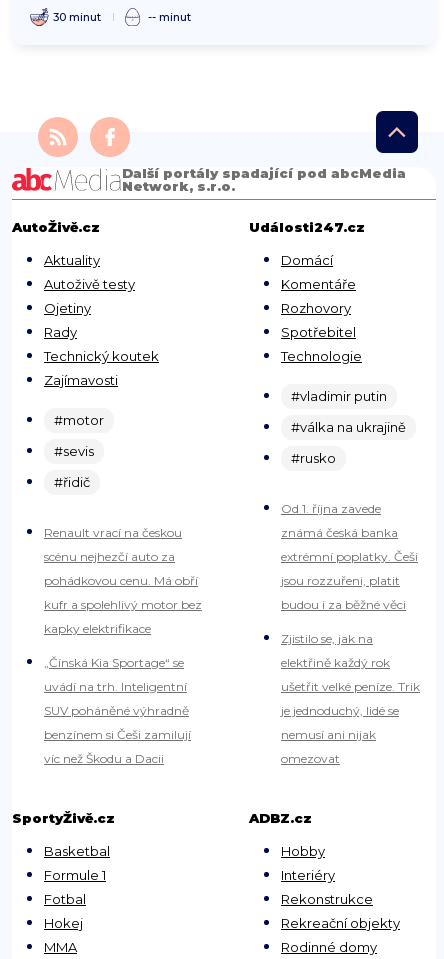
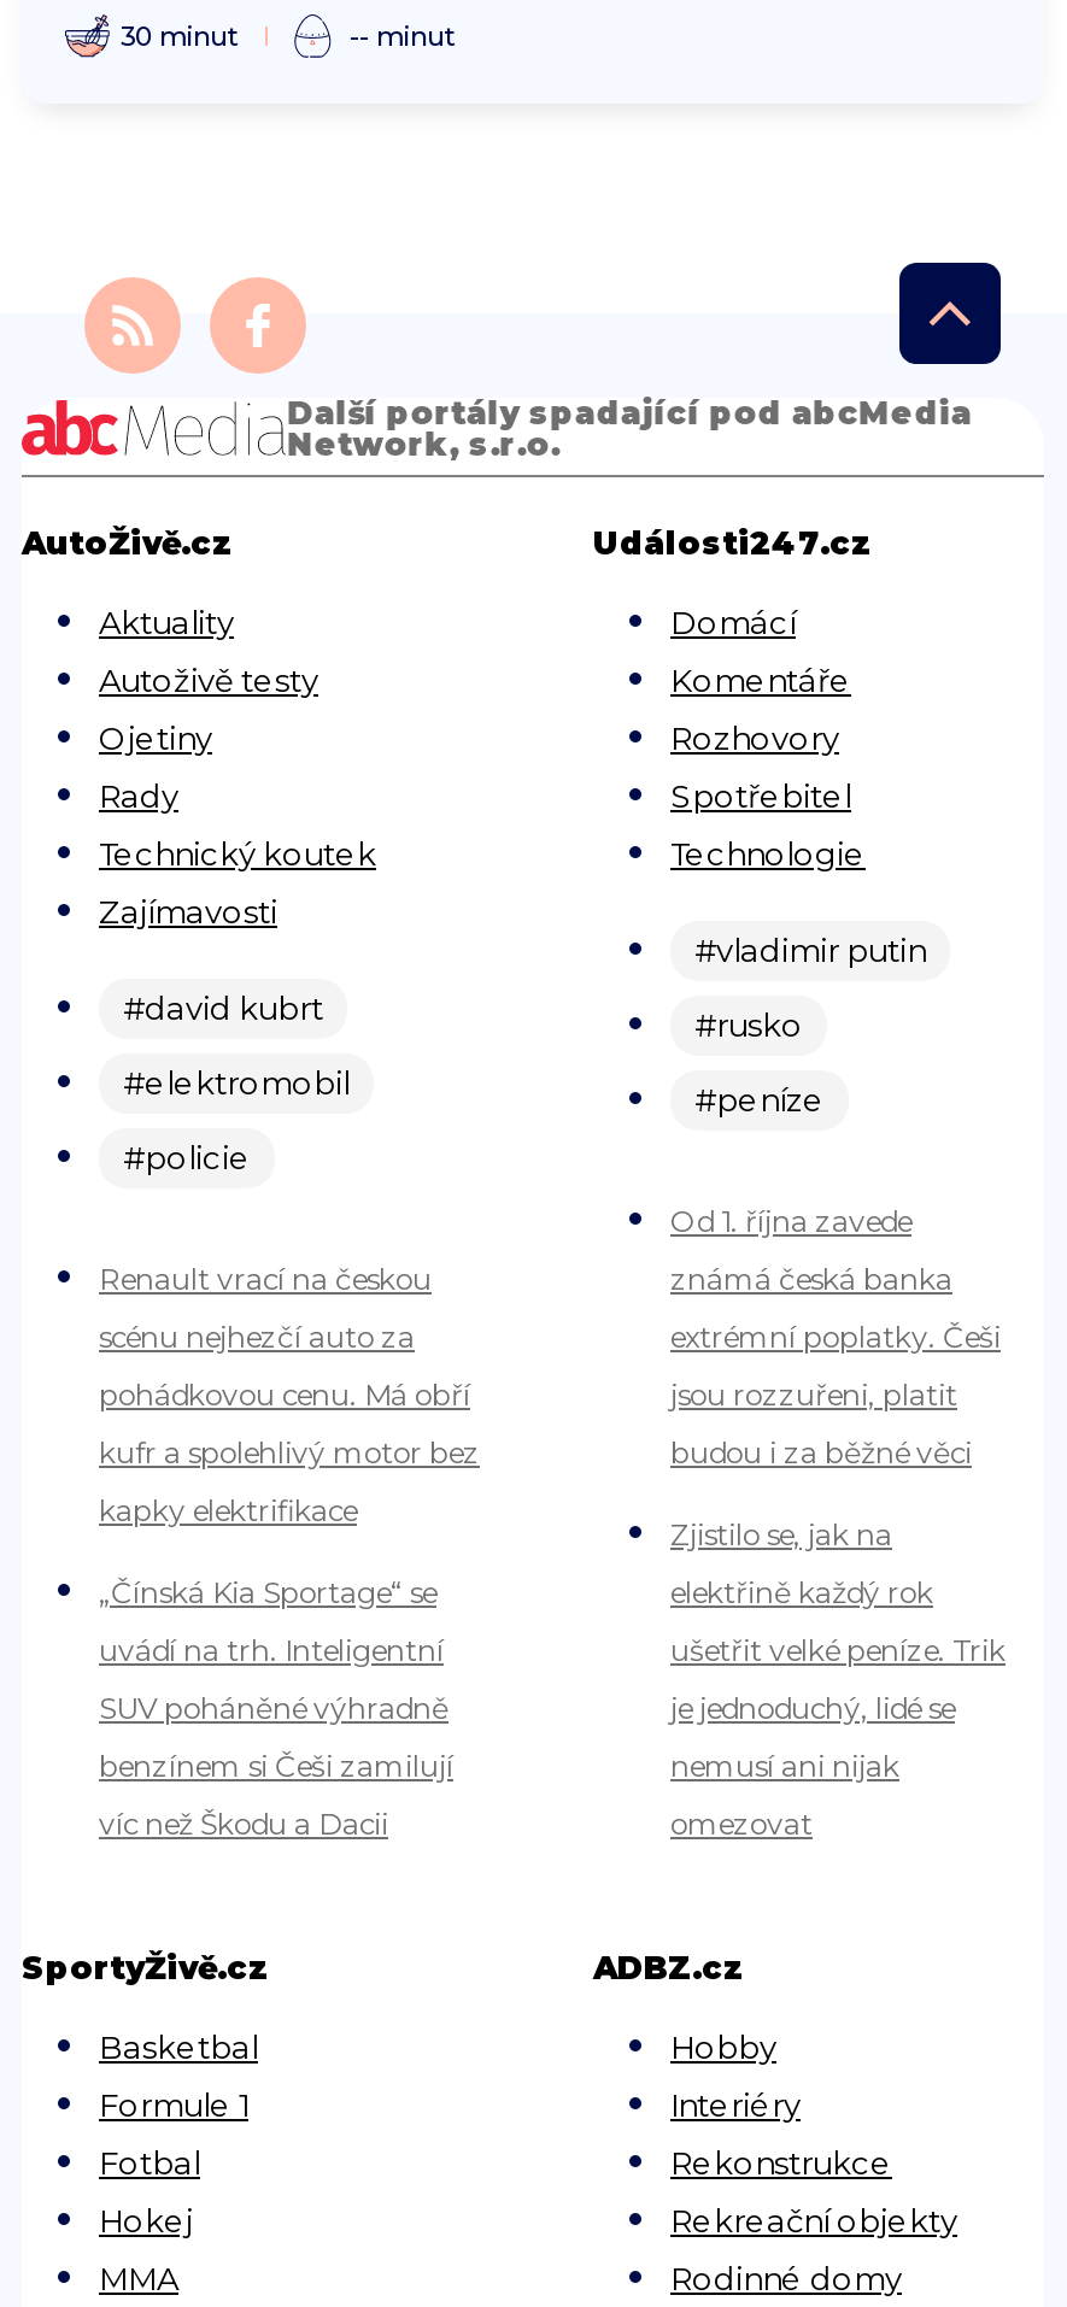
[54,412,104,428] #motor -> [123,987,323,1026] #david kubrt
[291,419,406,435] #válka na ukrajině -> none
[54,443,94,459] #sevis -> [123,1062,350,1101] #elektromobil
moved [291,450,336,466] -> [694,1004,803,1043]: #rusko
none -> [694,1079,825,1118] #peníze
[54,474,90,490] #řidič -> [123,1137,251,1175] #policie

